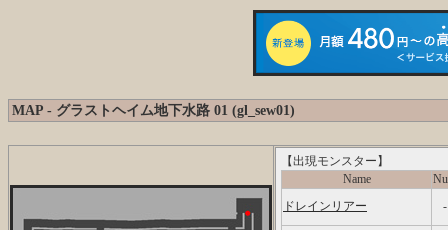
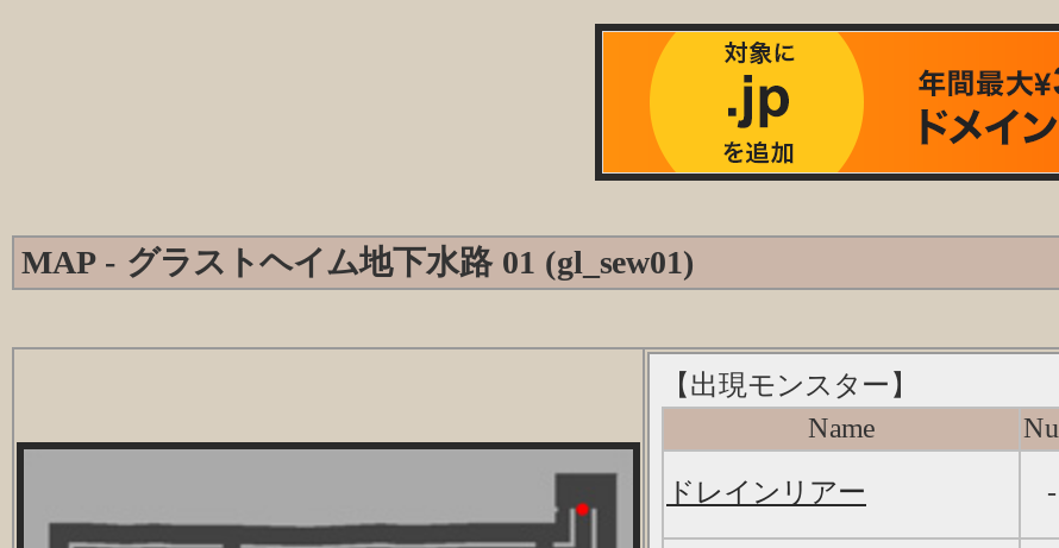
[255,12,445,74] [image] -> [600,29,1052,176] [image]

